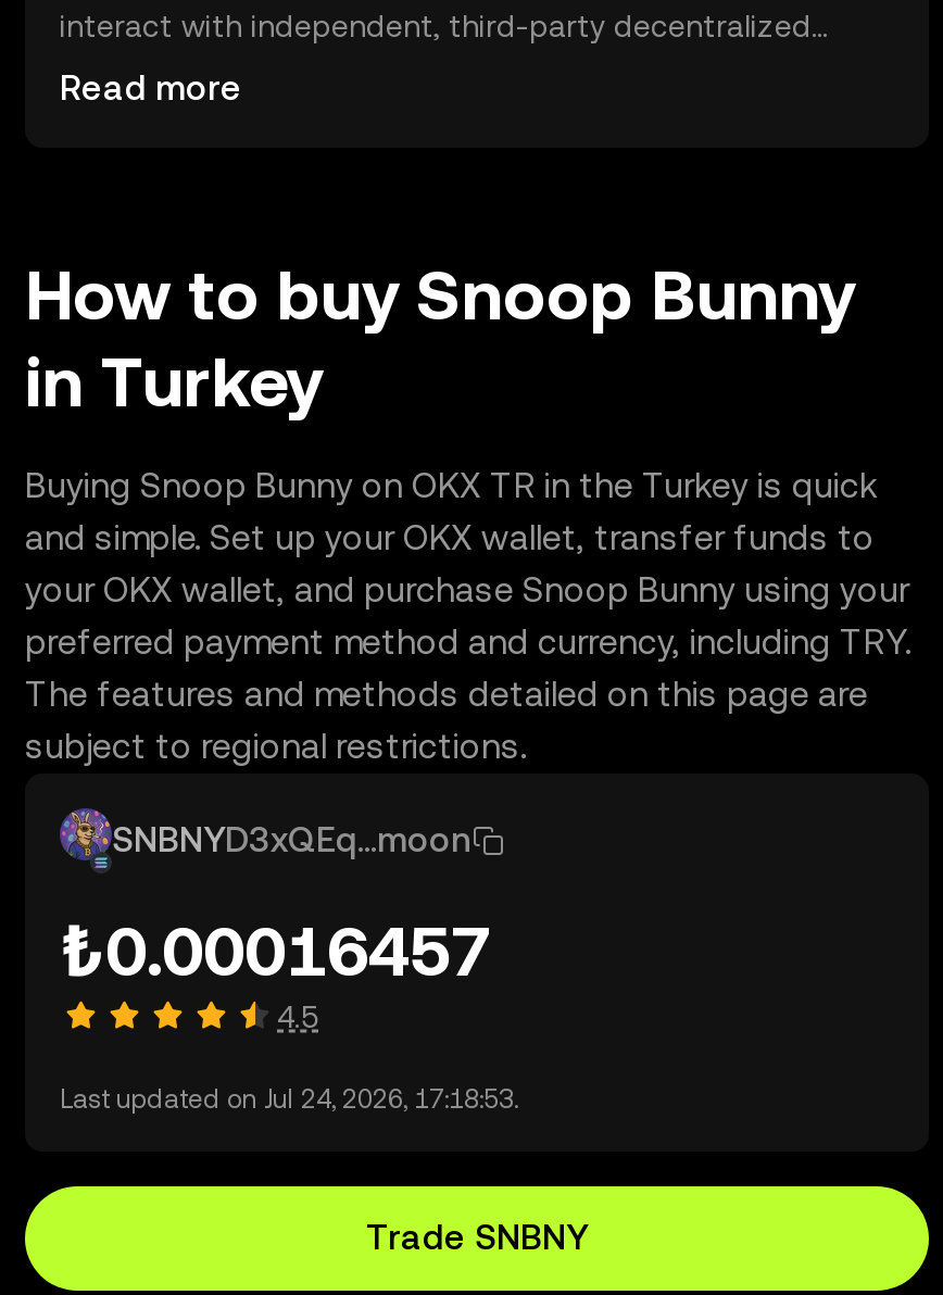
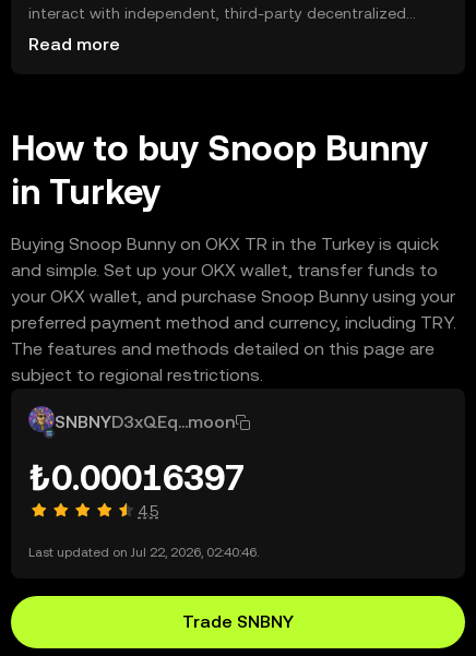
[60,910,492,991] ₺0.00016457 -> [28,457,246,498] ₺0.00016397
[60,1084,518,1115] Last updated on Jul 24, 2026, 17:18:53. -> [28,545,259,560] Last updated on Jul 22, 2026, 02:40:46.

